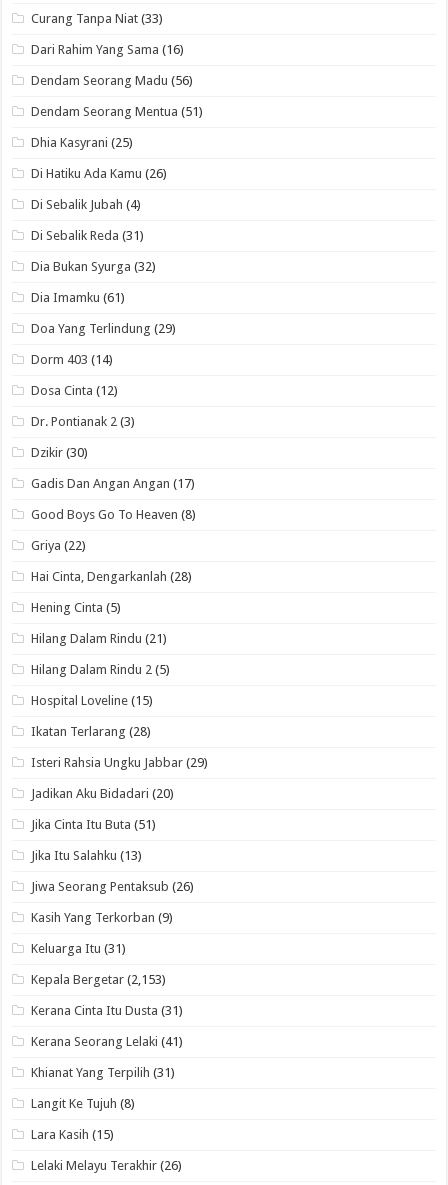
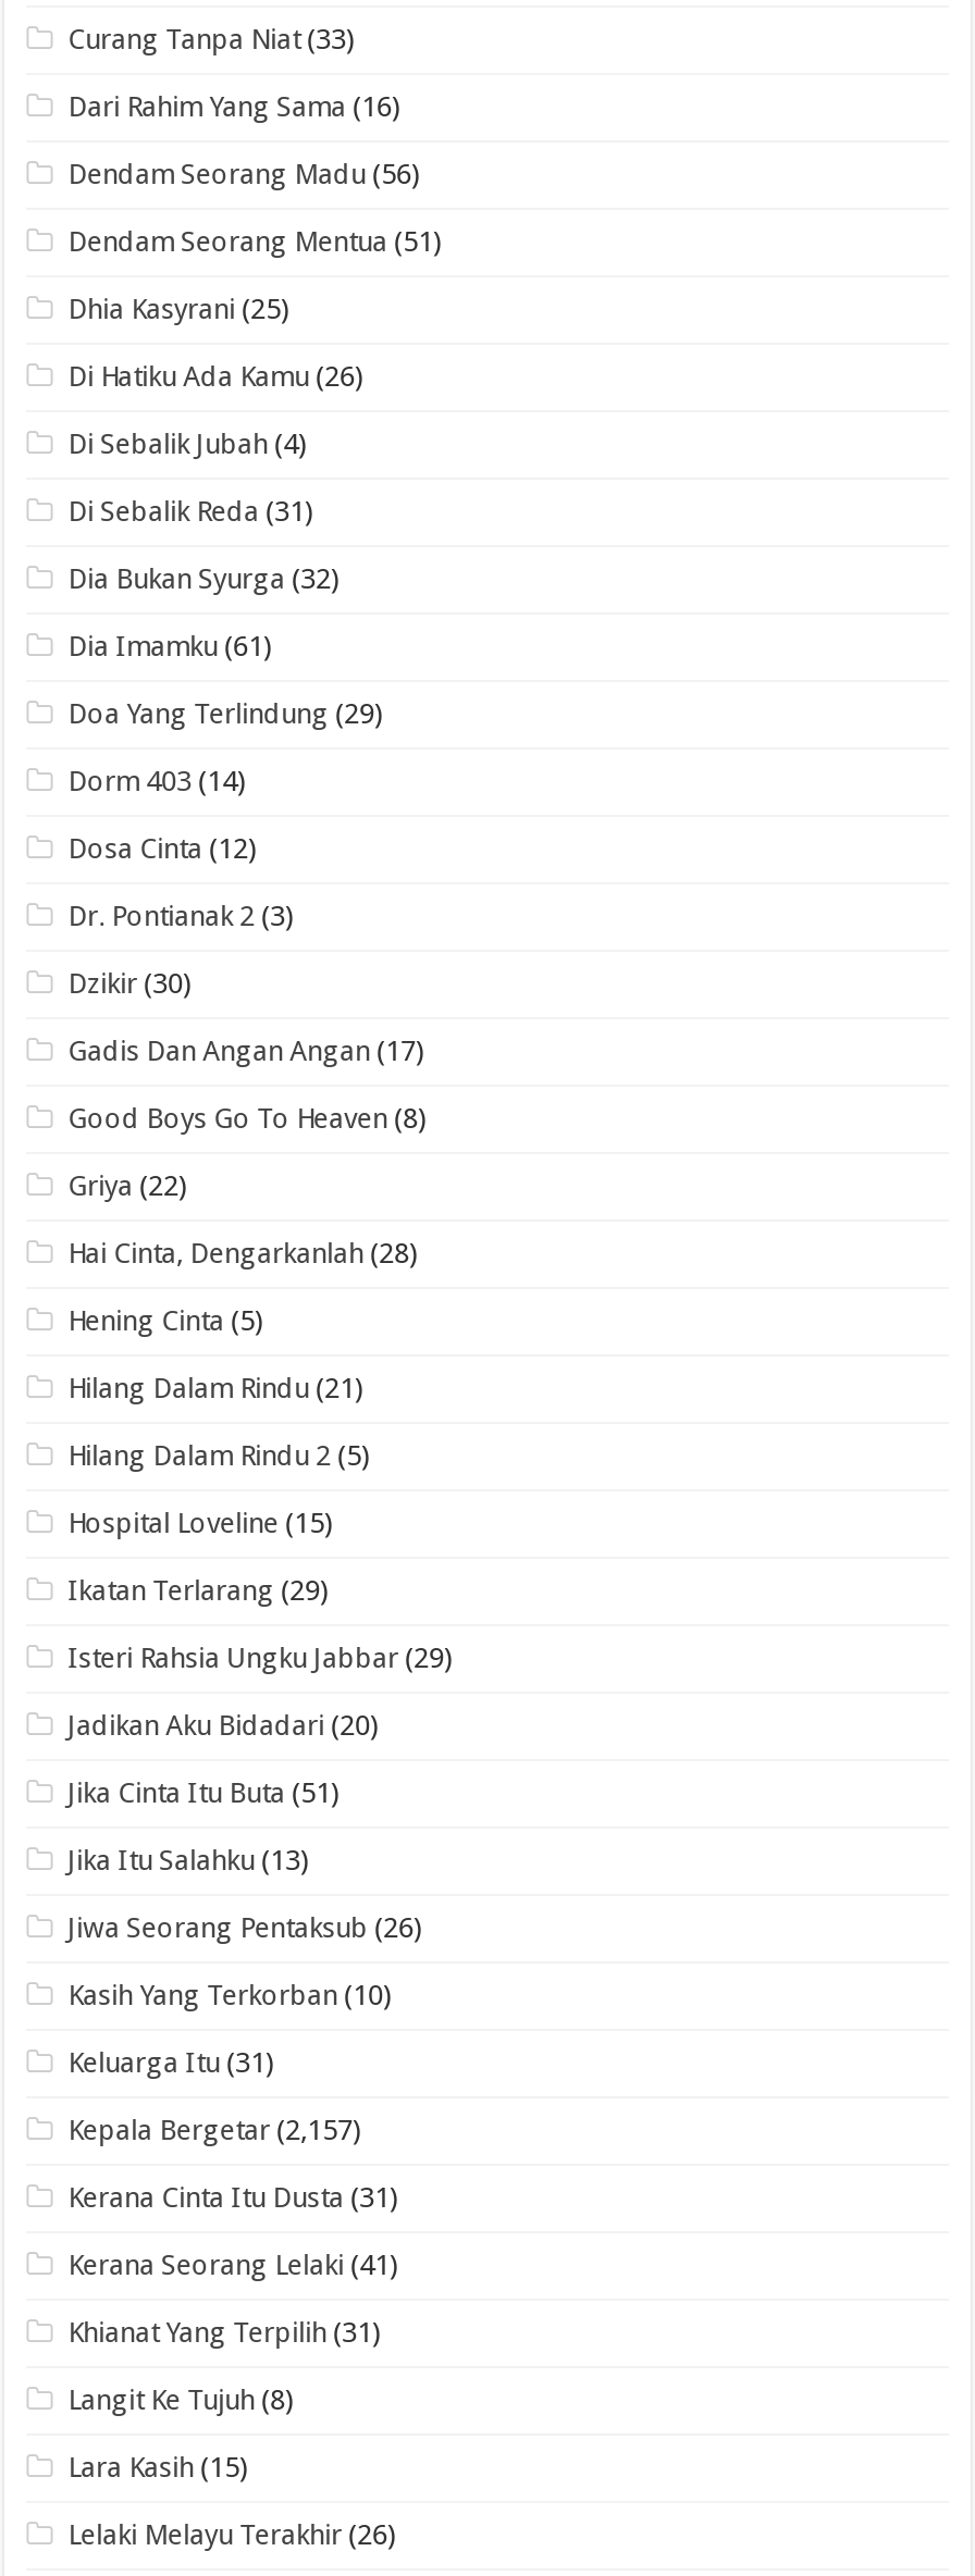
[31,724,151,739] Ikatan Terlarang (28) -> [68,1574,329,1607] Ikatan Terlarang (29)
[31,910,173,925] Kasih Yang Terkorban (9) -> [68,1979,392,2011] Kasih Yang Terkorban (10)
[31,972,166,987] Kepala Bergetar (2,153) -> [68,2113,361,2146] Kepala Bergetar (2,157)

